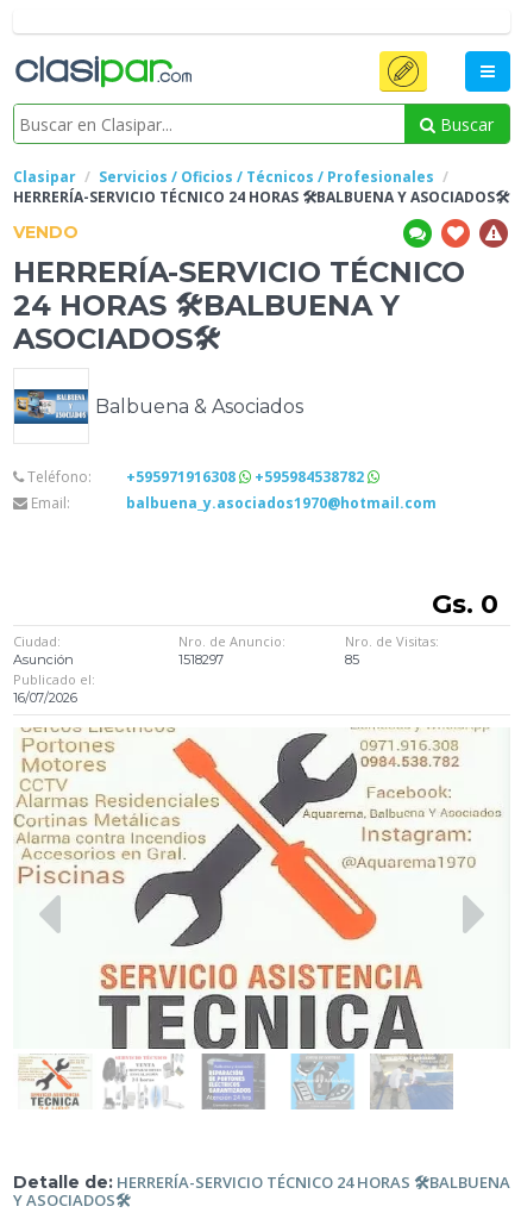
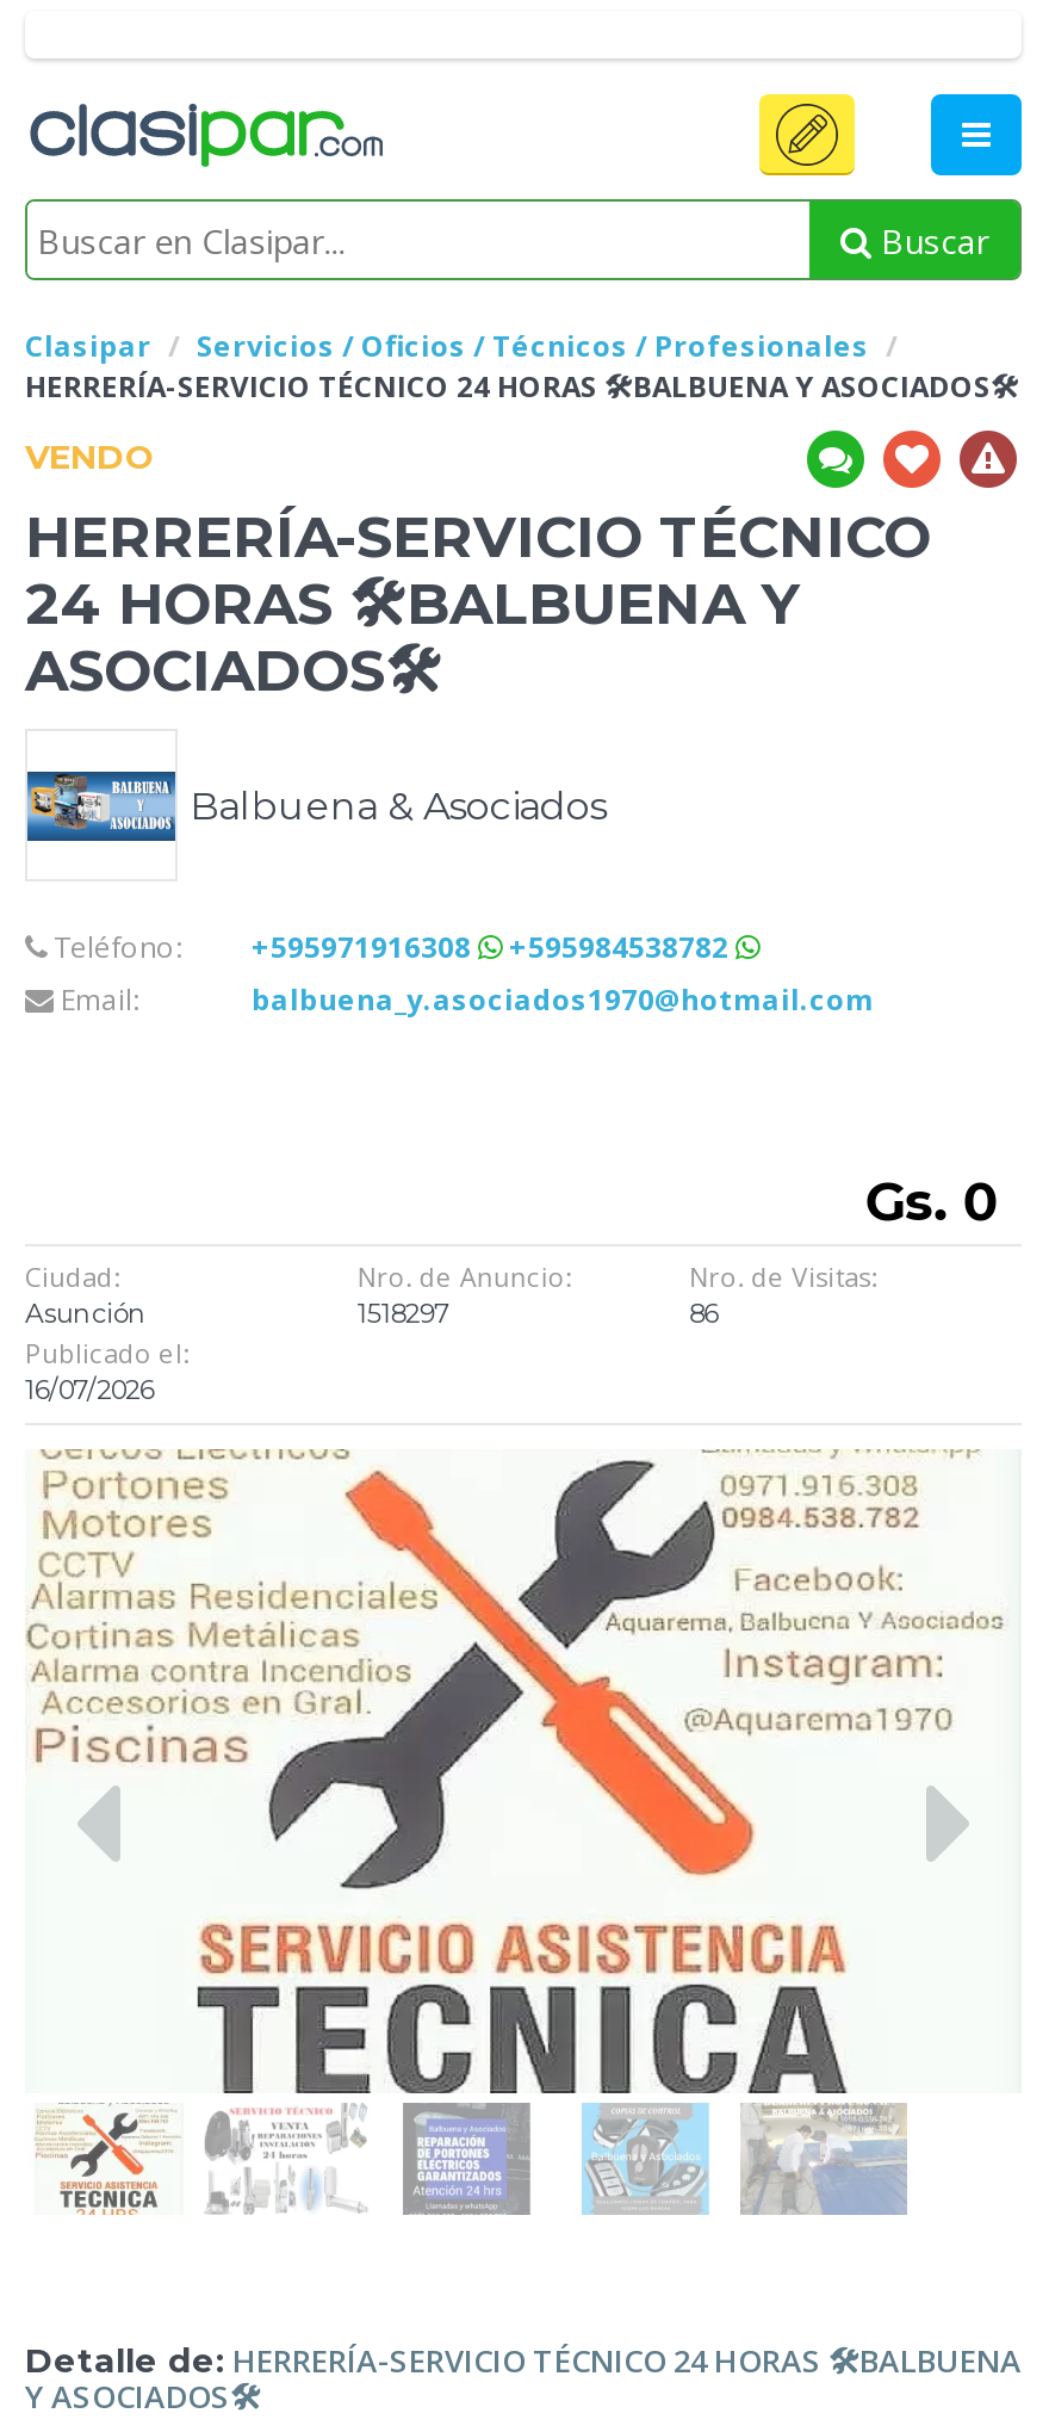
[345,651,359,668] 85 -> [689,1297,718,1330] 86

